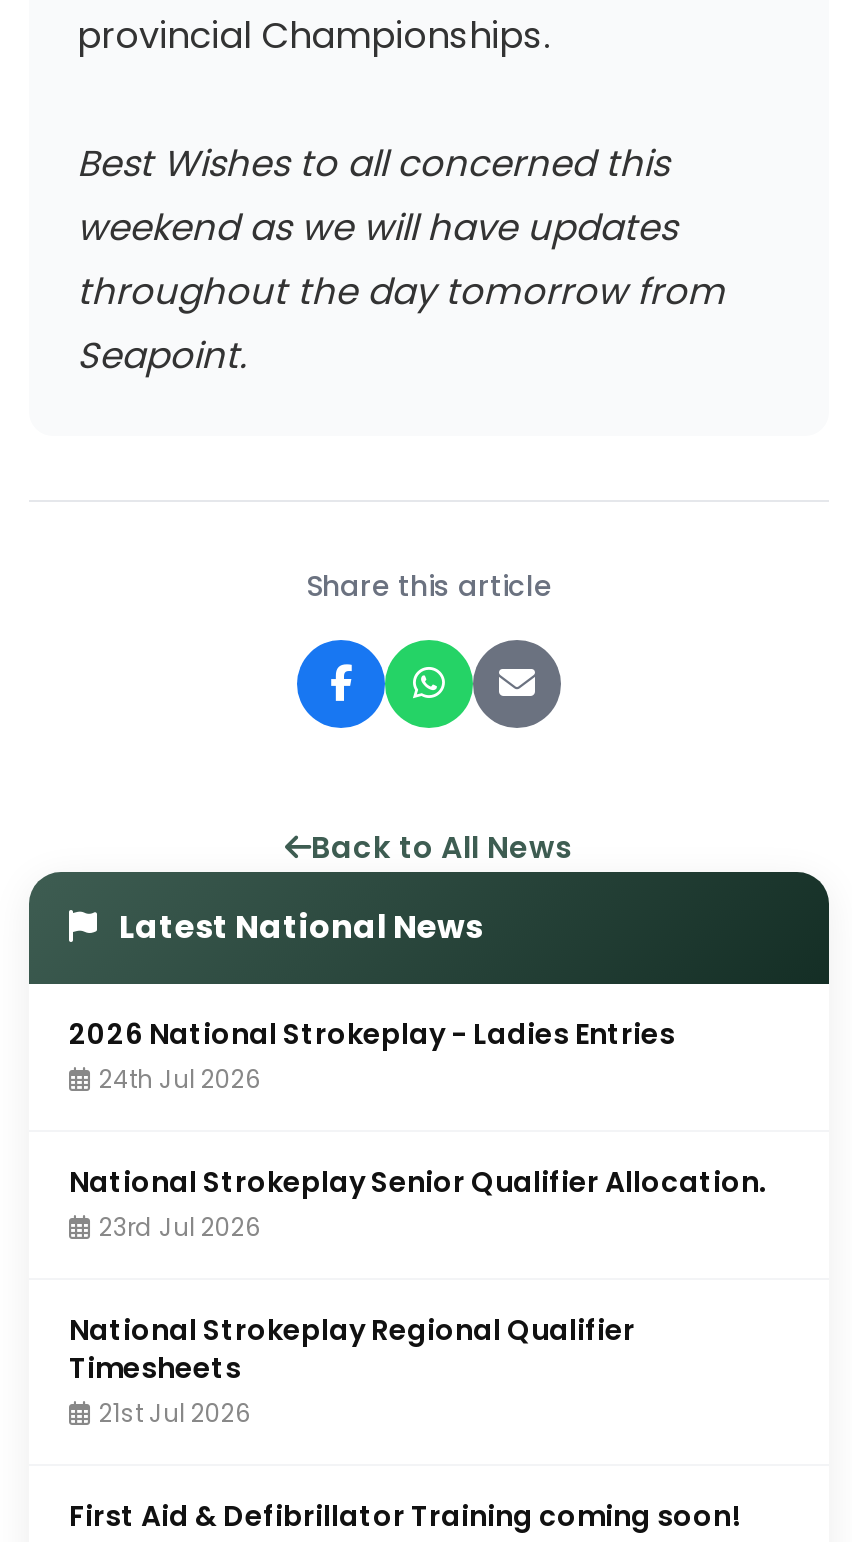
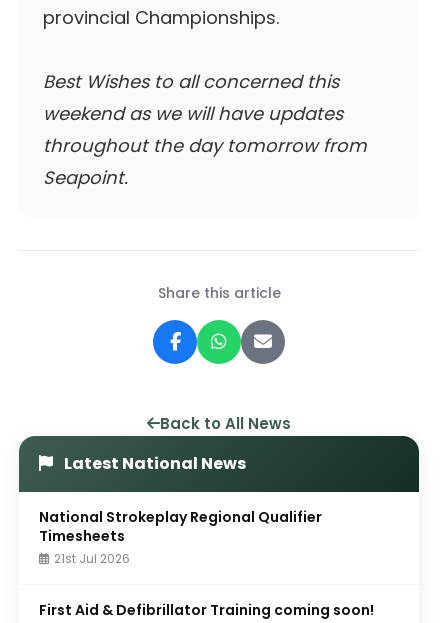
[69,1014,767,1244] 2026 National Strokeplay - Ladies Entries | 24th Jul 2026 | National Strokeplay Senior Qualifier Allocation. | 23rd Jul 2026 -> none

